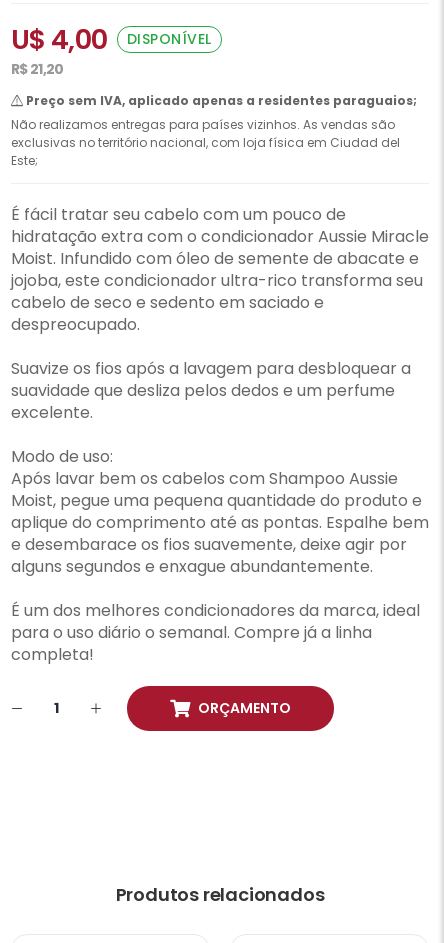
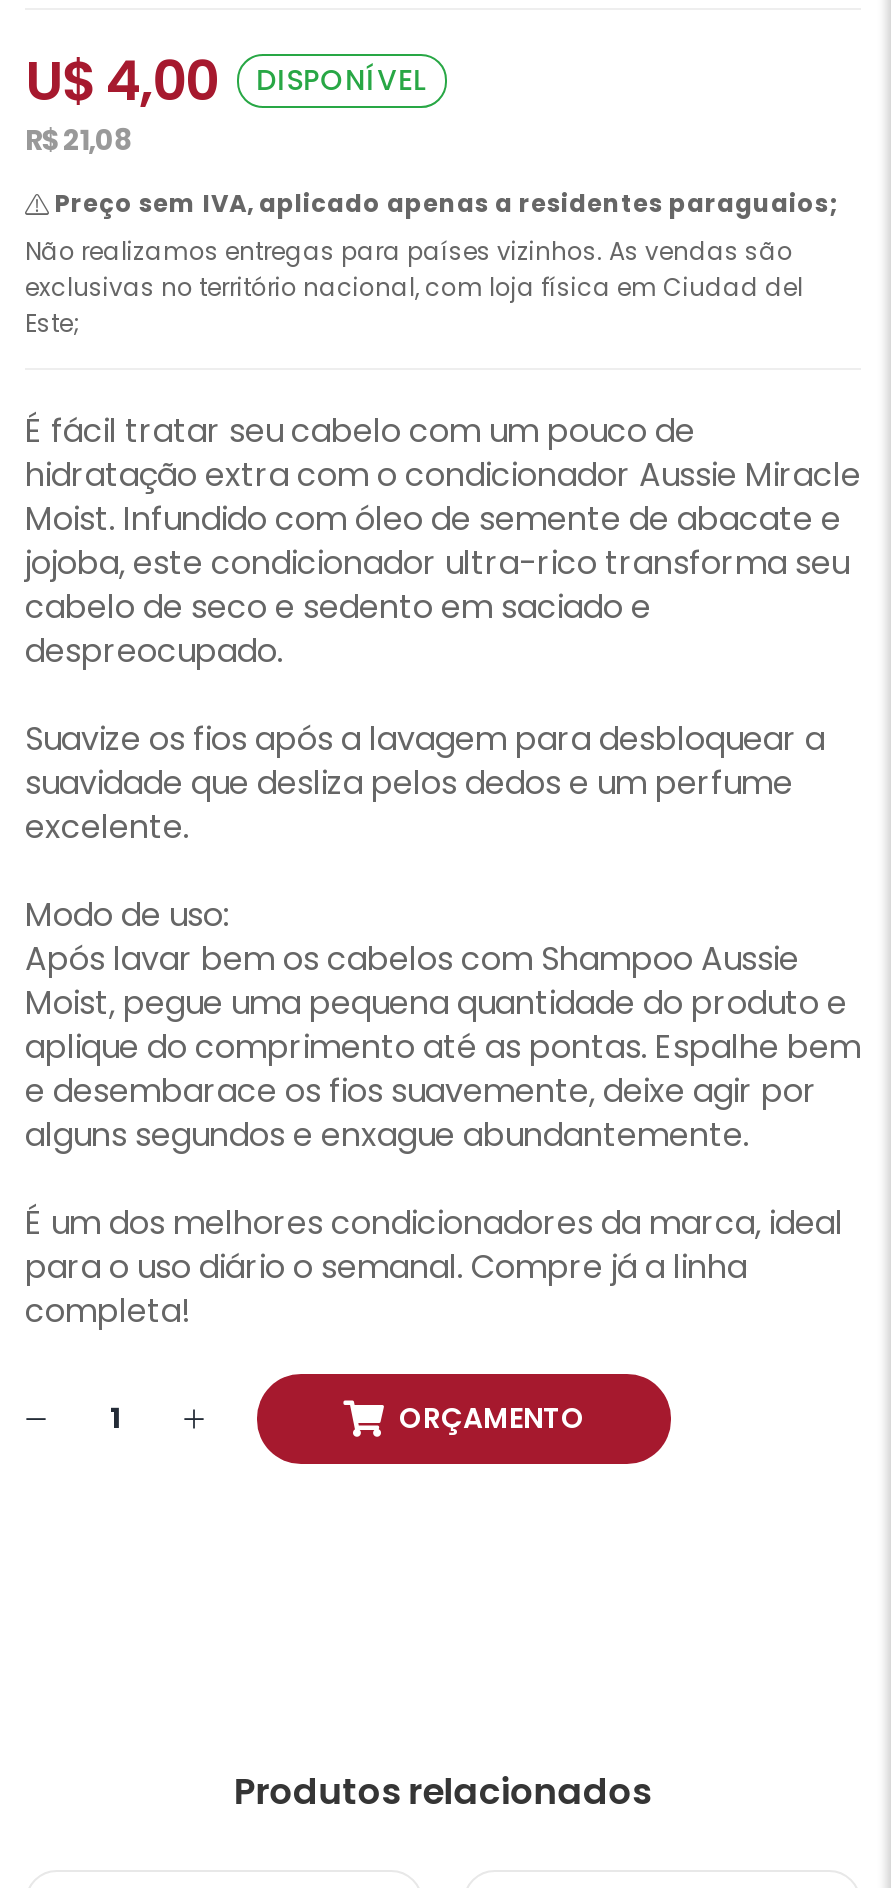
[11,58,64,78] R$ 21,20 -> [25,119,130,159] R$ 21,08

